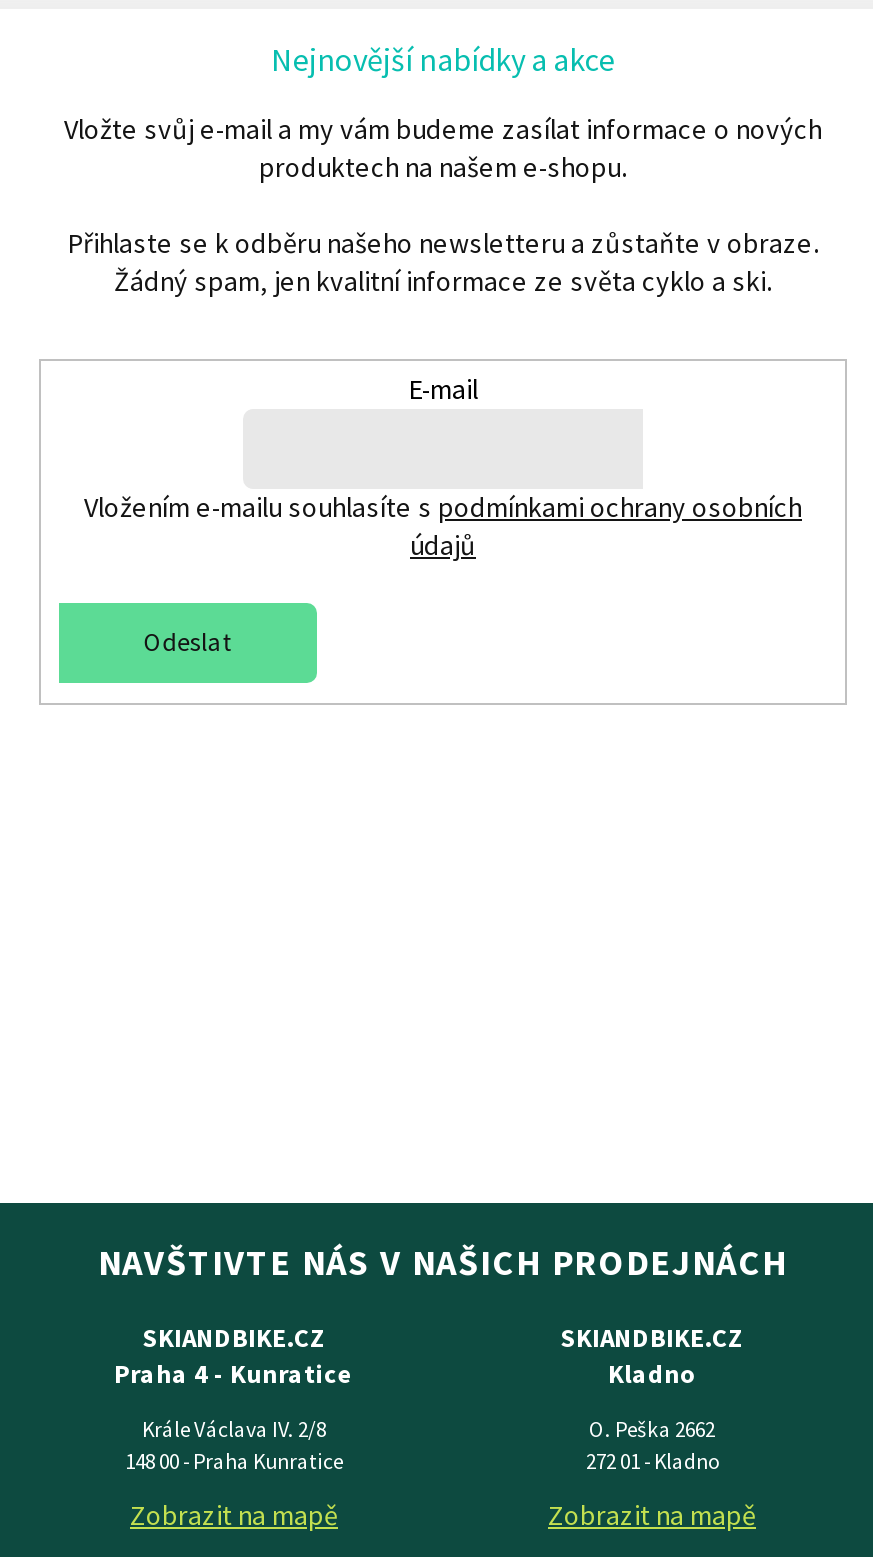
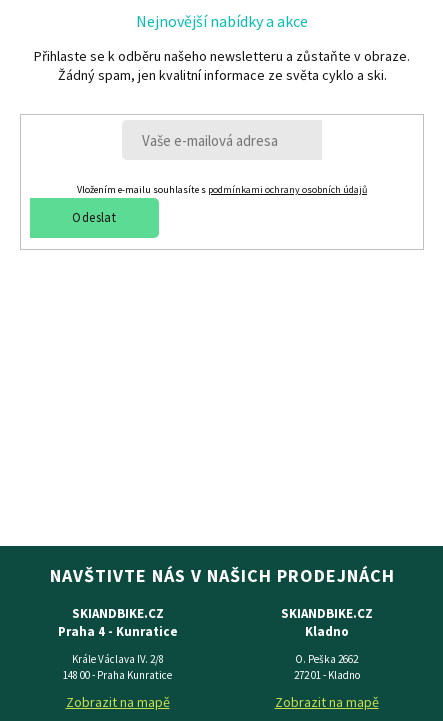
[64,111,822,185] Vložte svůj e-mail a my vám budeme zasílat informace o nových | produktech na našem e-shopu. -> none
[84,371,802,563] E-mail | Vložením e-mailu souhlasíte s podmínkami ochrany osobních | údajů -> [77,183,367,196] Vložením e-mailu souhlasíte s podmínkami ochrany osobních údajů
moved [144,625,231,659] -> [72,209,116,226]: Odeslat

